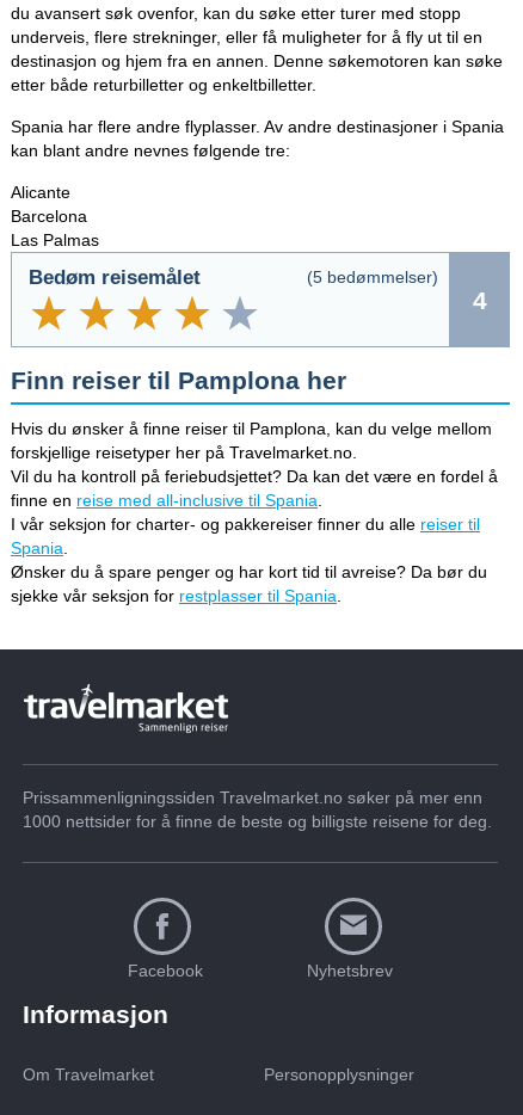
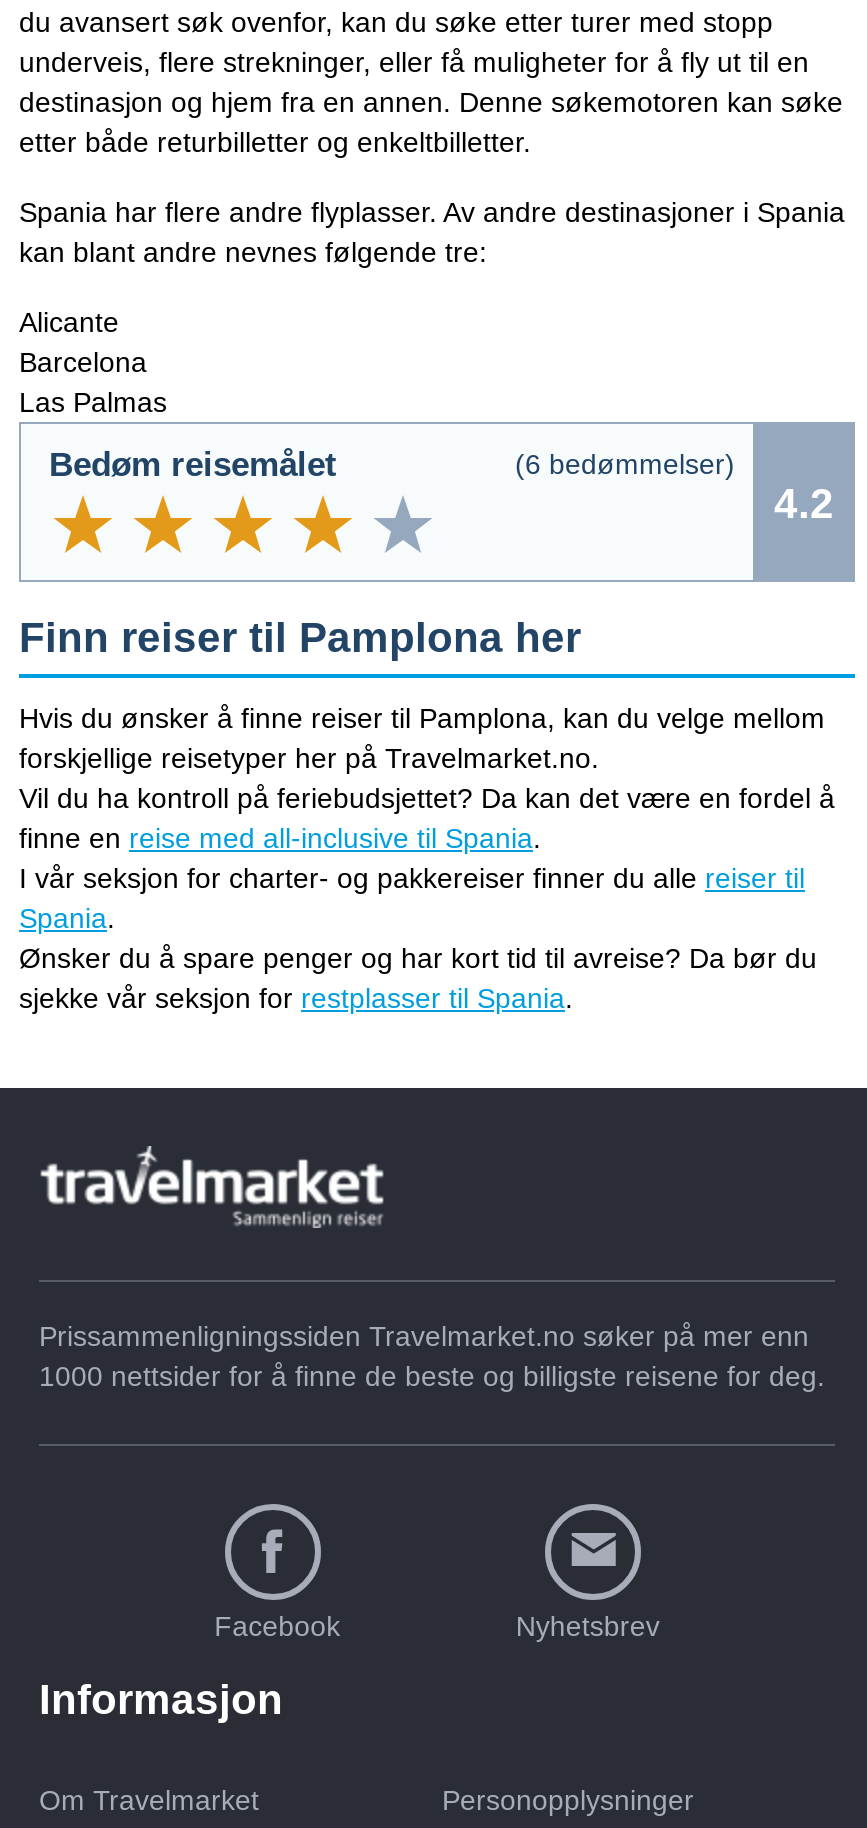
[307,268,438,287] (5 bedømmelser) -> [515,448,735,480] (6 bedømmelser)
[472,286,487,313] 4 -> [774,479,834,525] 4.2

